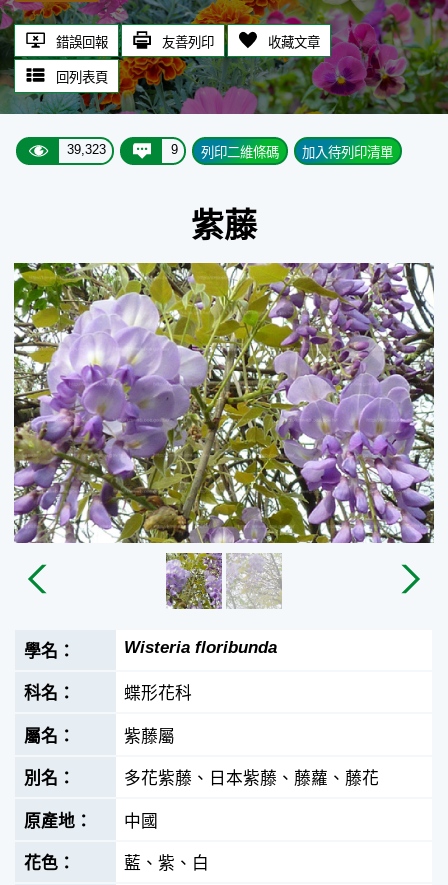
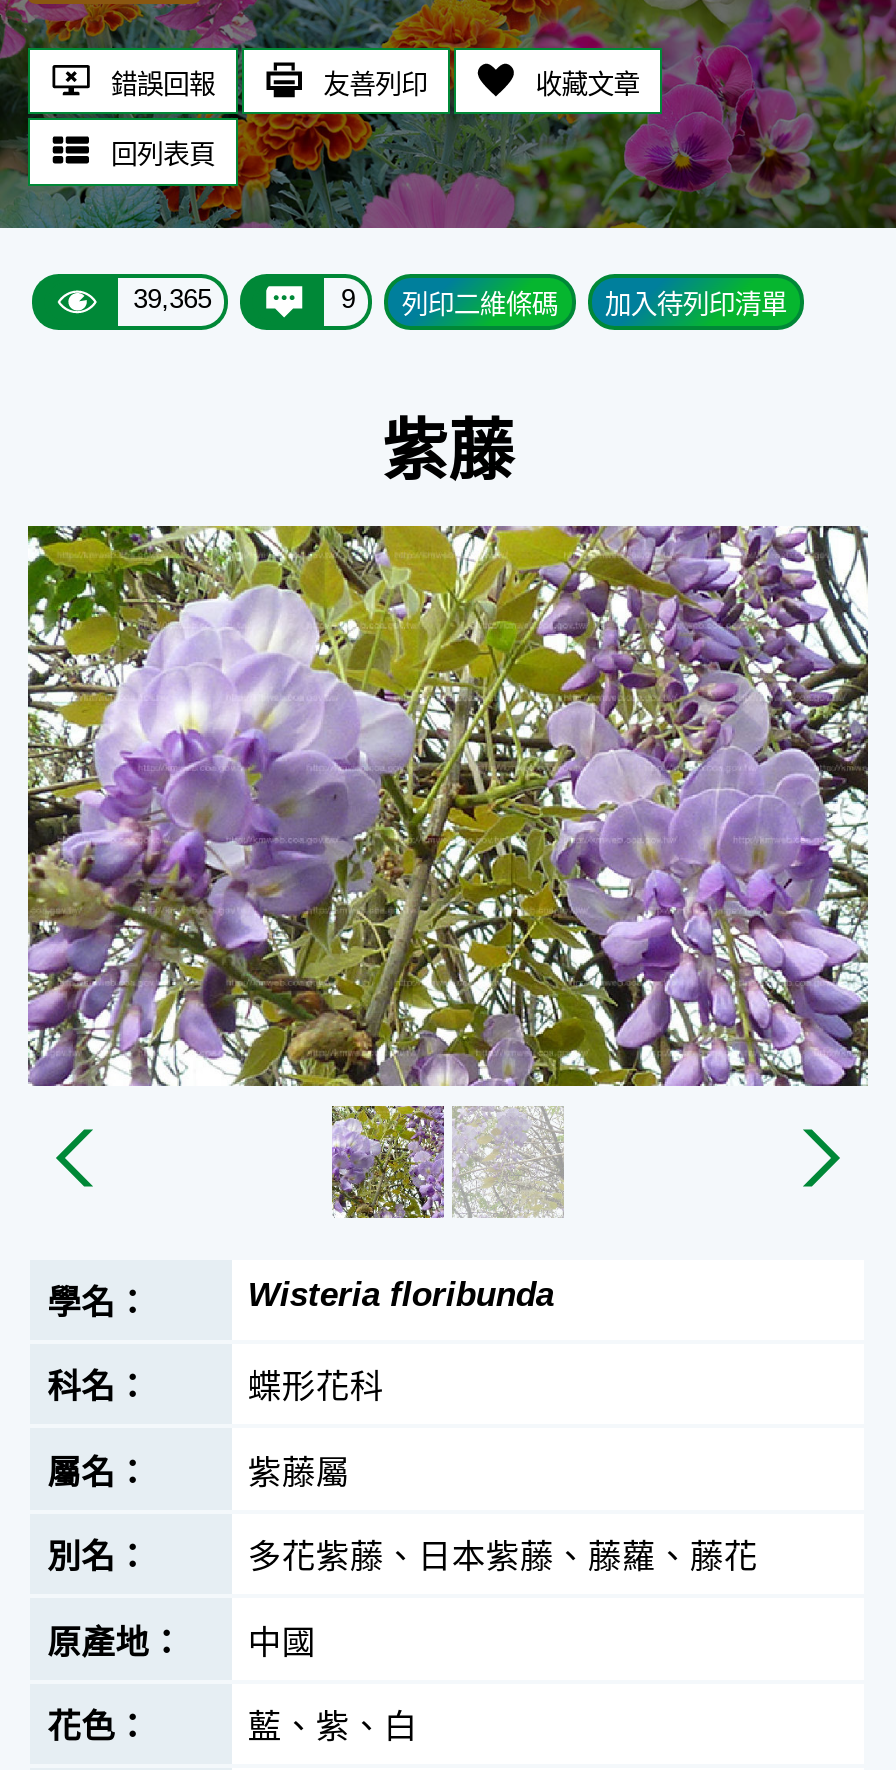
[67,142,106,157] 39,323 -> [133,284,211,314] 39,365

